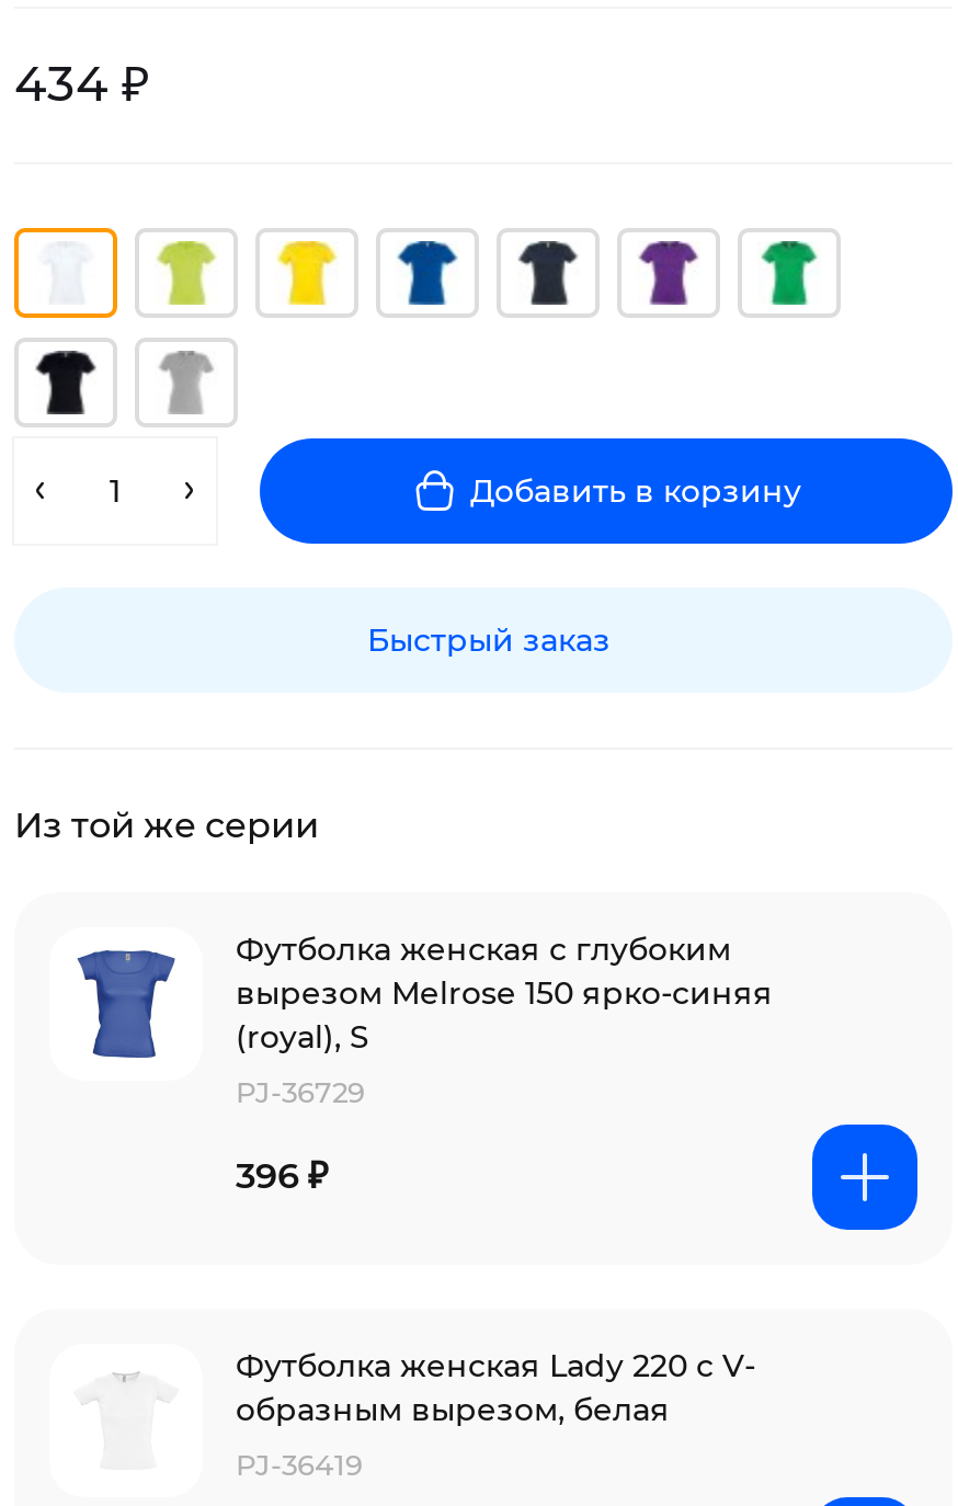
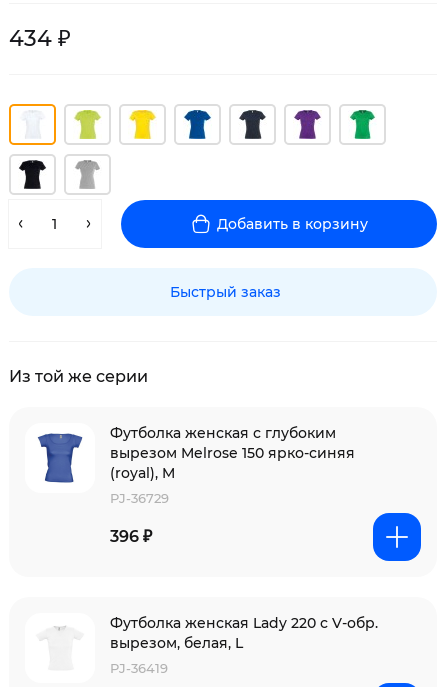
[236,1017,369,1057] (royal), S -> [110,464,175,482] (royal), M
[236,1346,755,1429] Футболка женская Lady 220 с V- | образным вырезом, белая -> [110,614,378,652] Футболка женская Lady 220 с V-обр. | вырезом, белая, L

